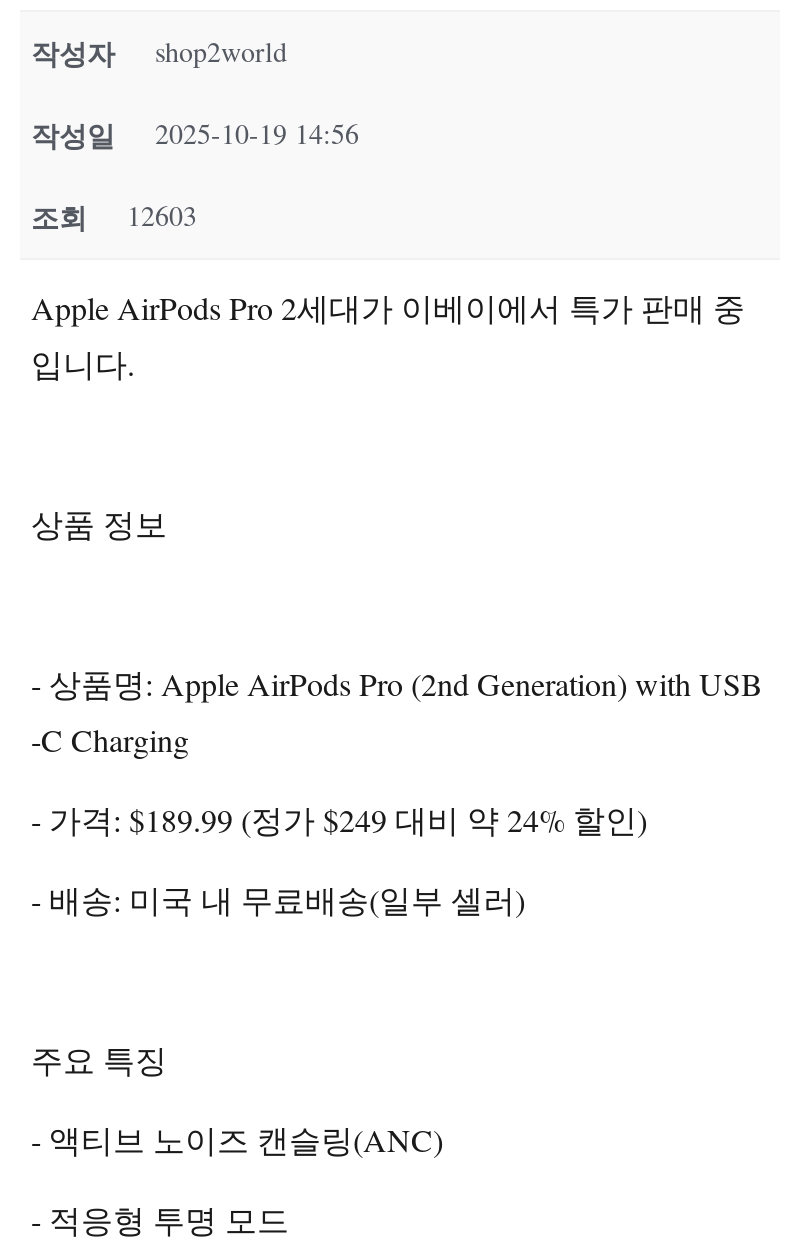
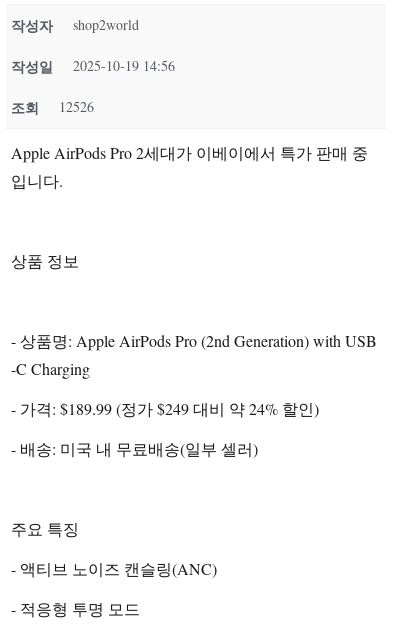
[31,196,197,238] 조회 12603 -> [11,97,94,118] 조회 12526

